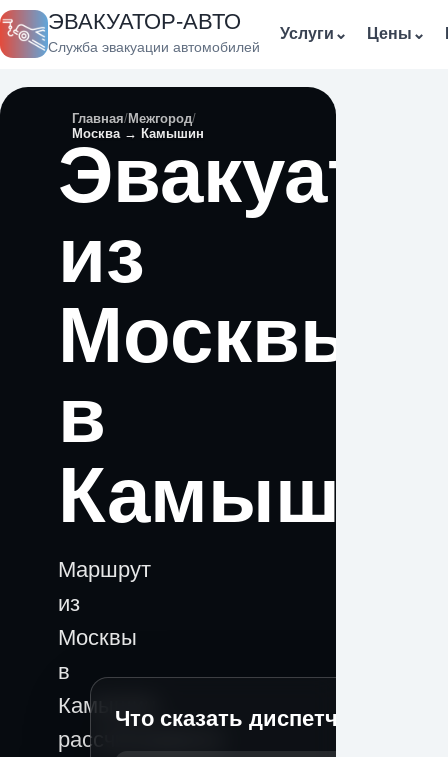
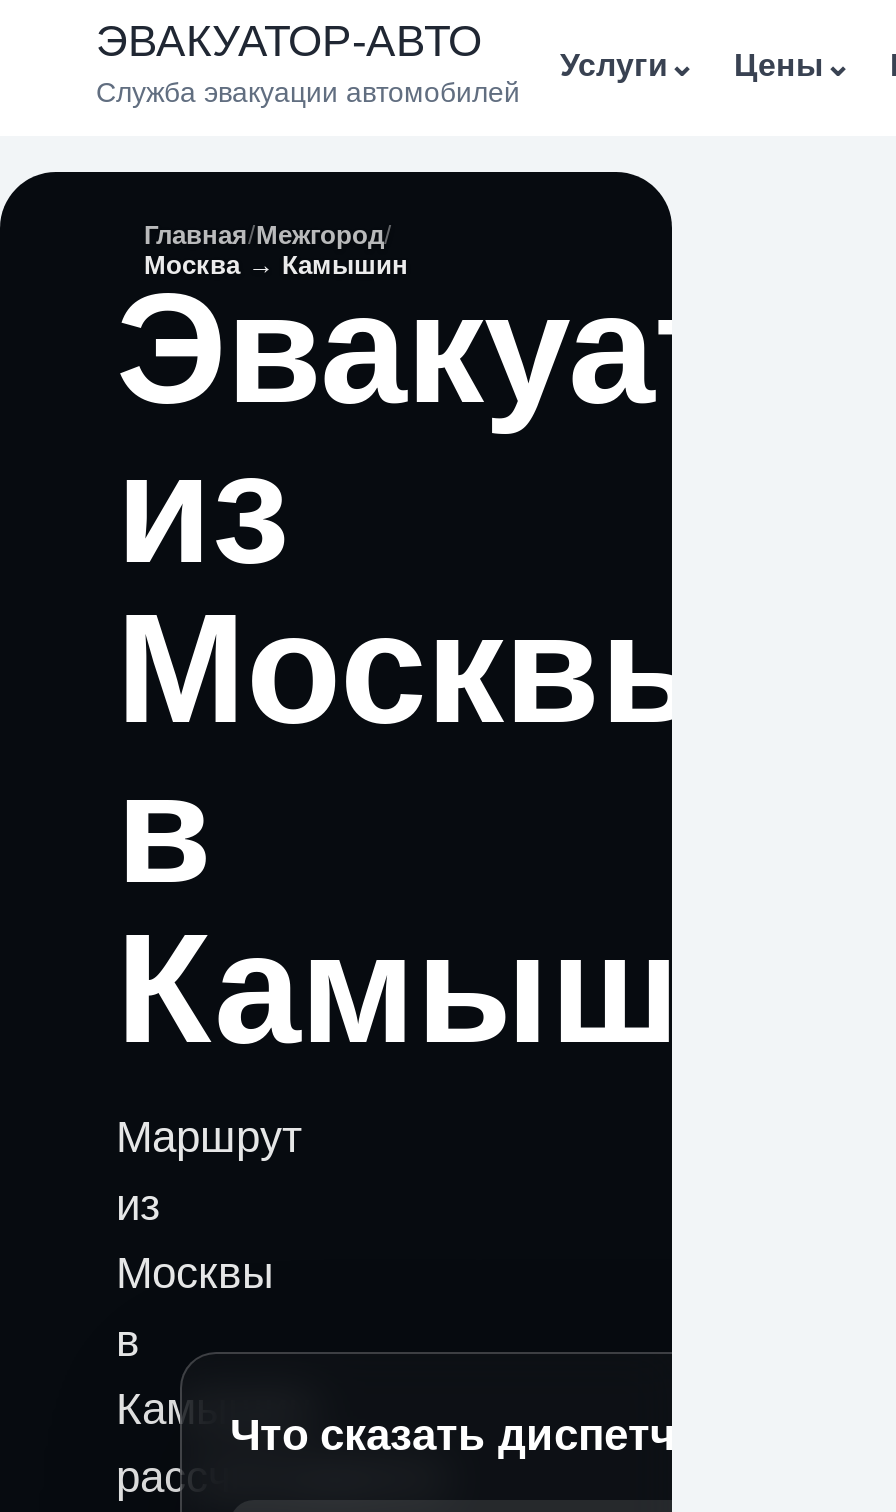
[3,9,45,59] [image] -> none

